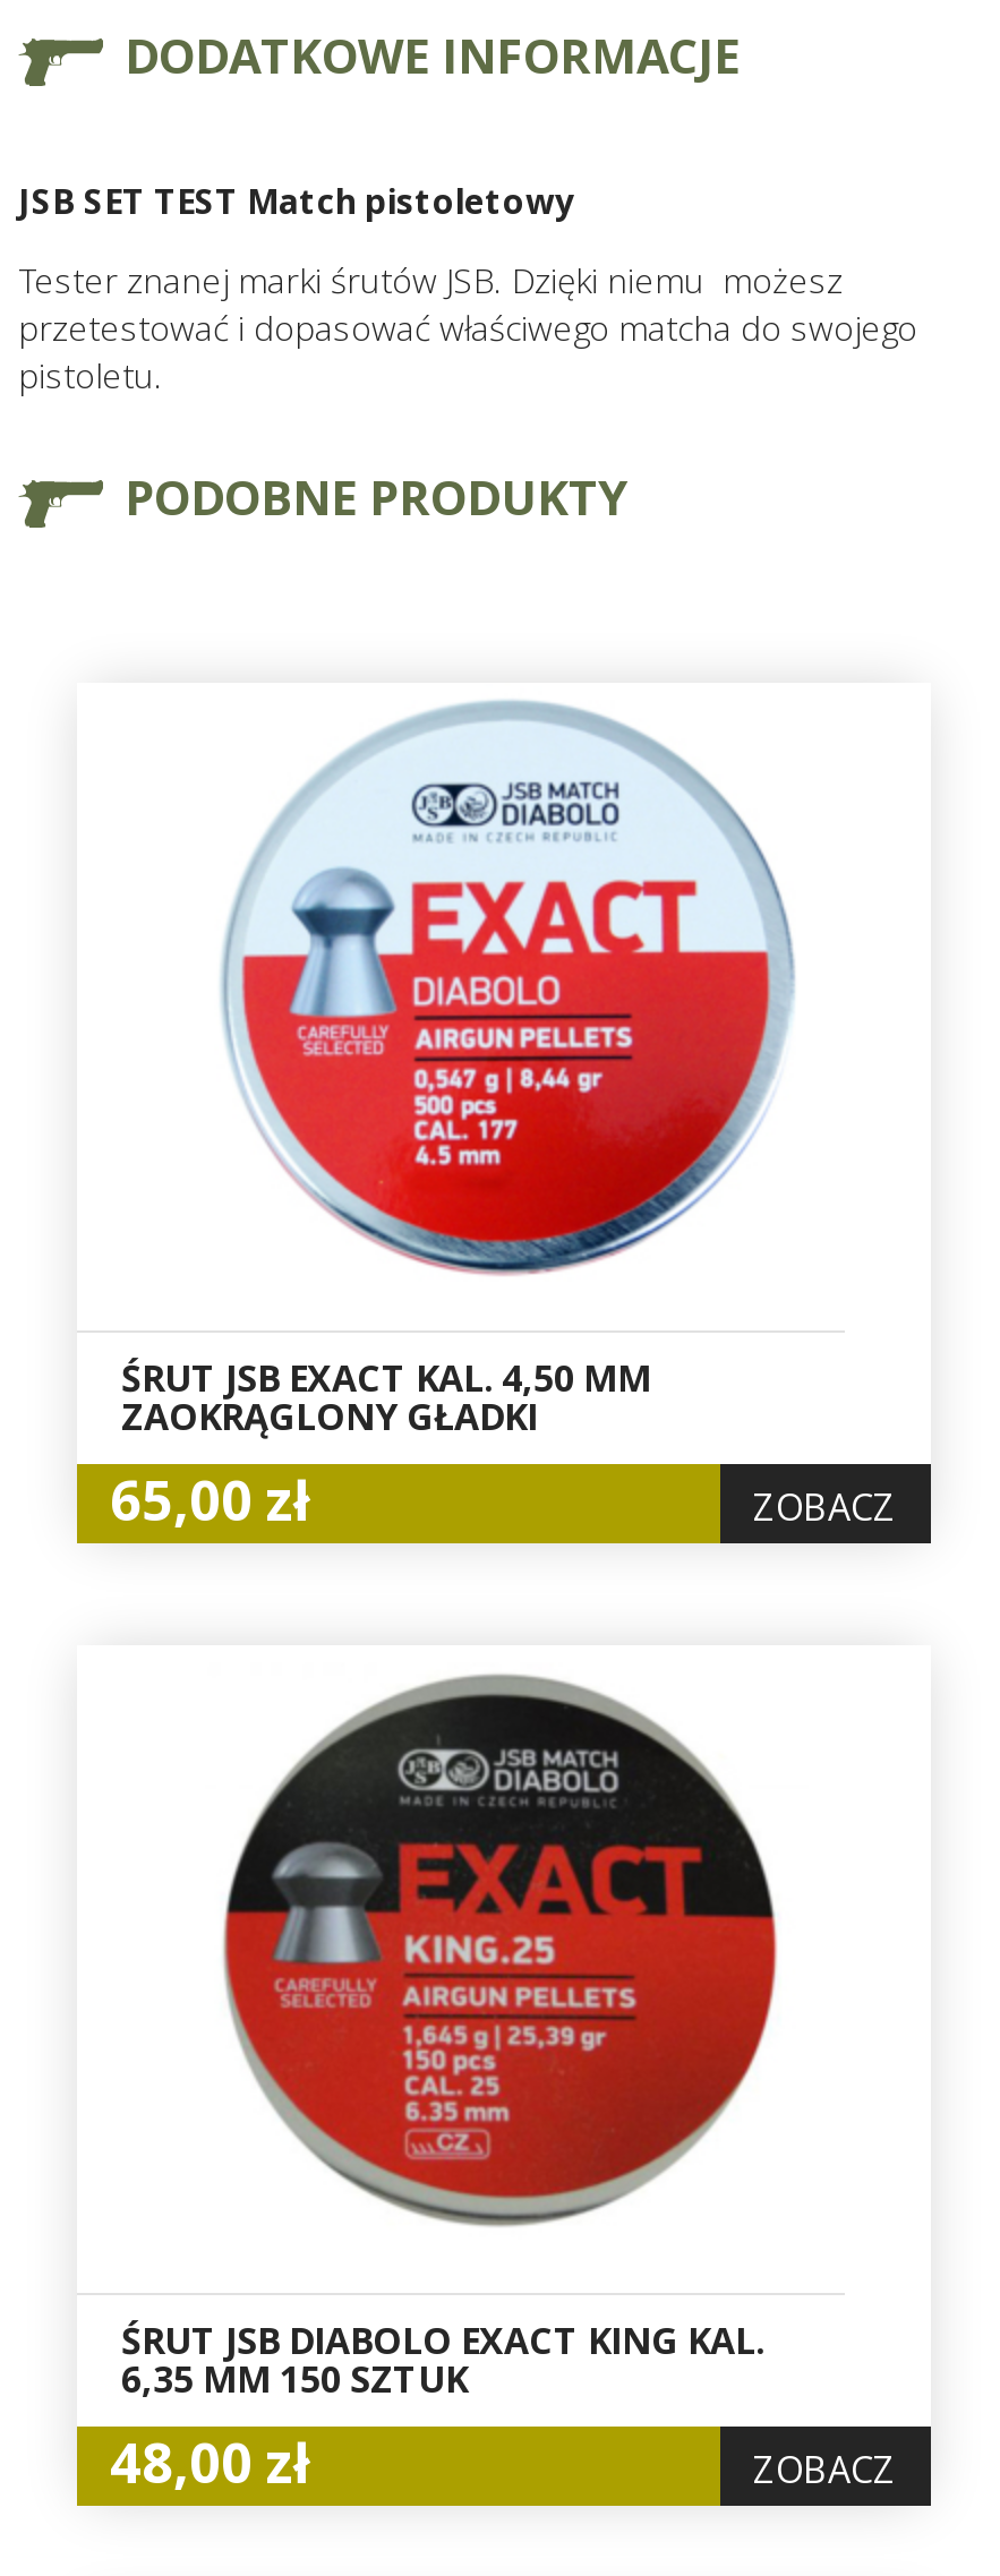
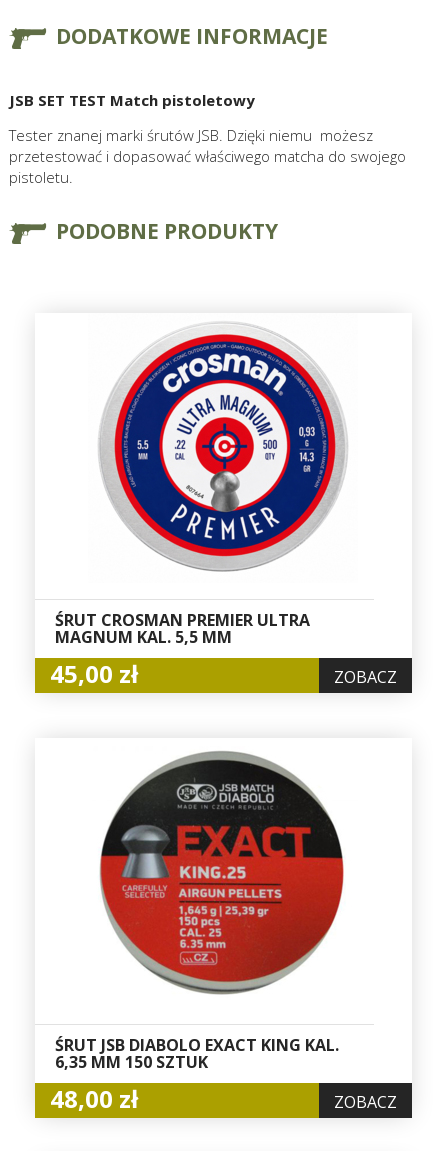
[110,701,795,1537] [image] | ŚRUT JSB EXACT KAL. 4,50 MM | ZAOKRĄGLONY GŁADKI | 65,00 zł -> [49,322,351,690] [image] | ŚRUT CROSMAN PREMIER ULTRA | MAGNUM KAL. 5,5 MM | 45,00 zł

